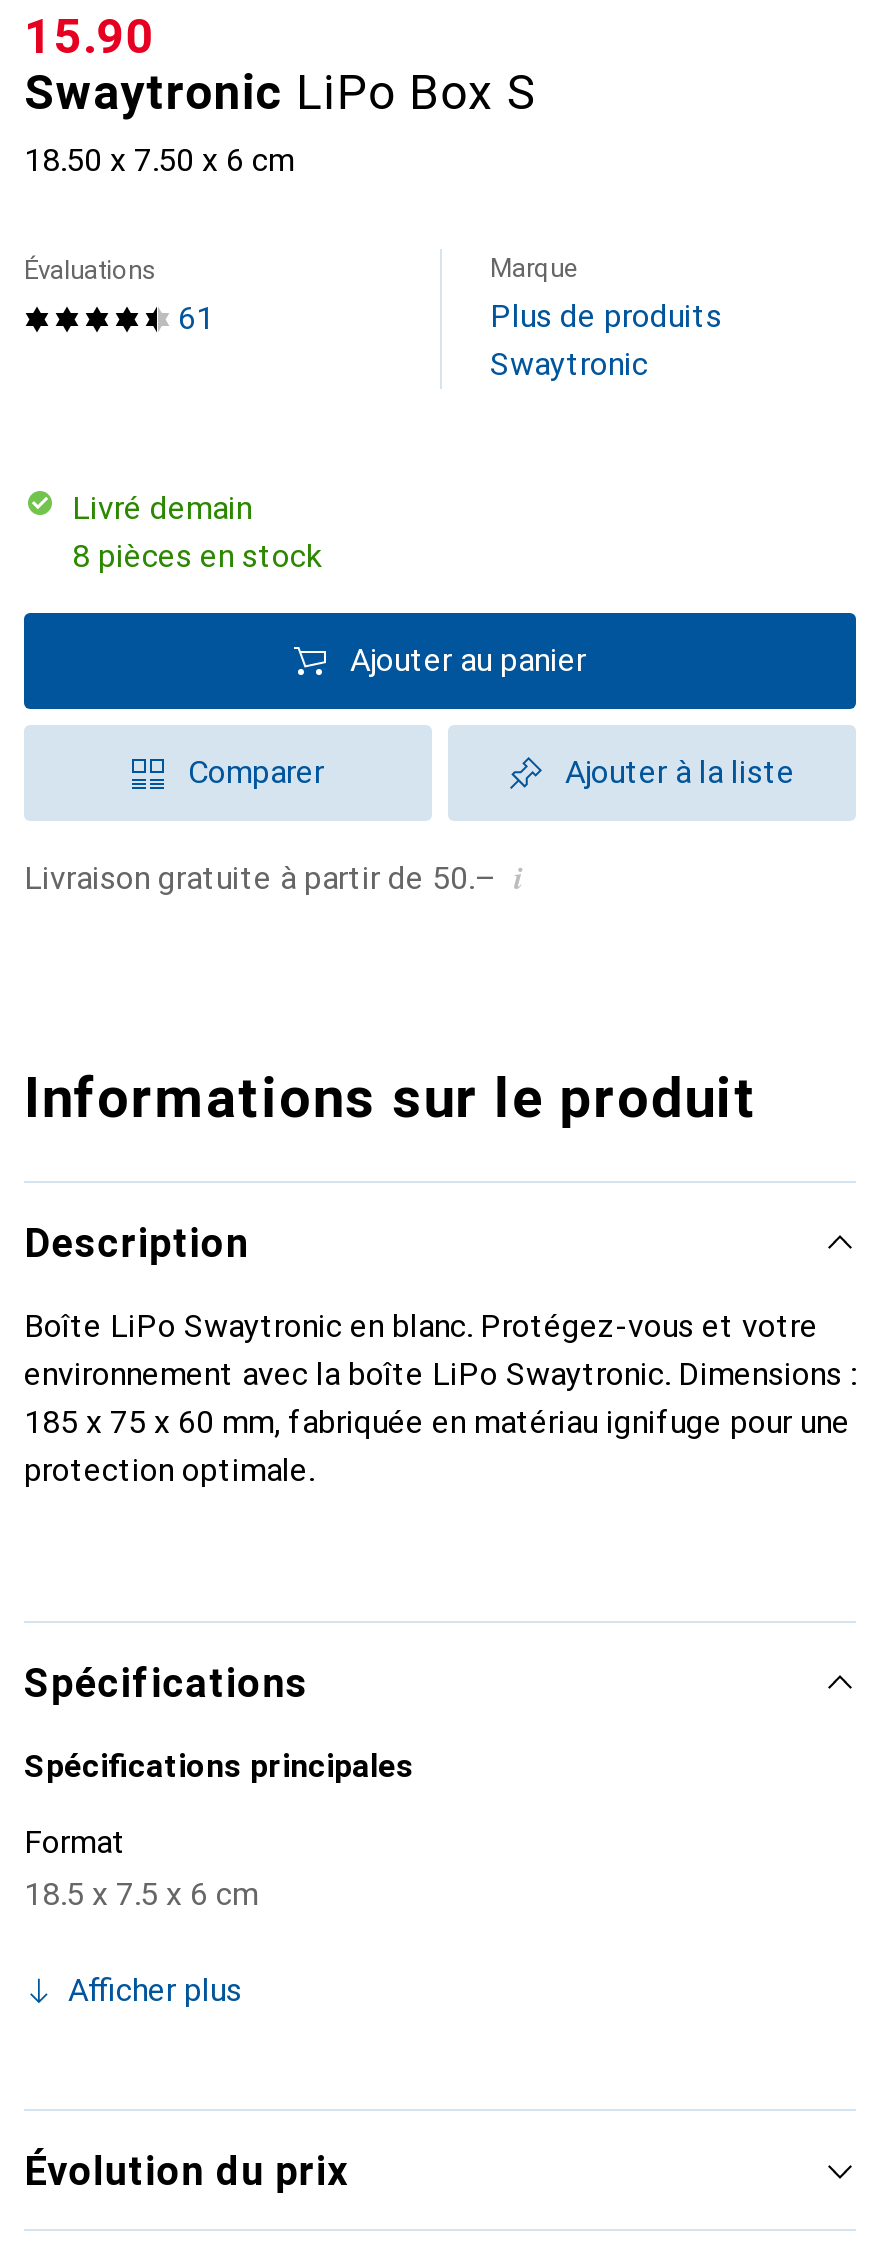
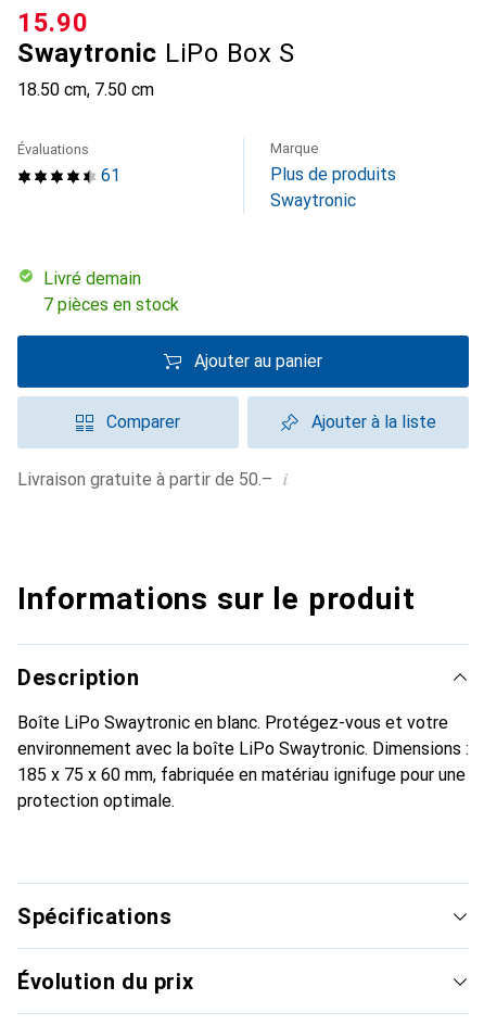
[24,141,294,179] 18.50 x 7.50 x 6 cm -> [17,79,154,100] 18.50 cm, 7.50 cm
[72,537,322,575] 8 pièces en stock -> [43,294,179,315] 7 pièces en stock
[24,1747,414,2009] Spécifications principales | Format | 18.5 x 7.5 x 6 cm | Afficher plus -> none

